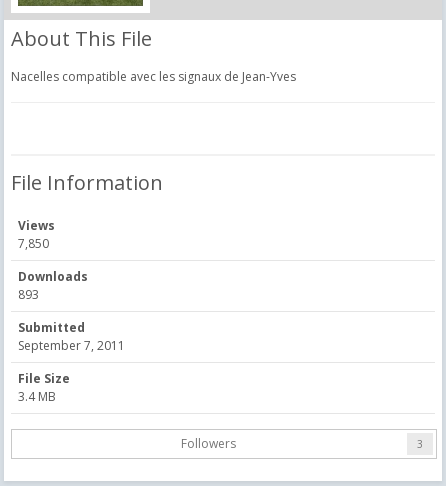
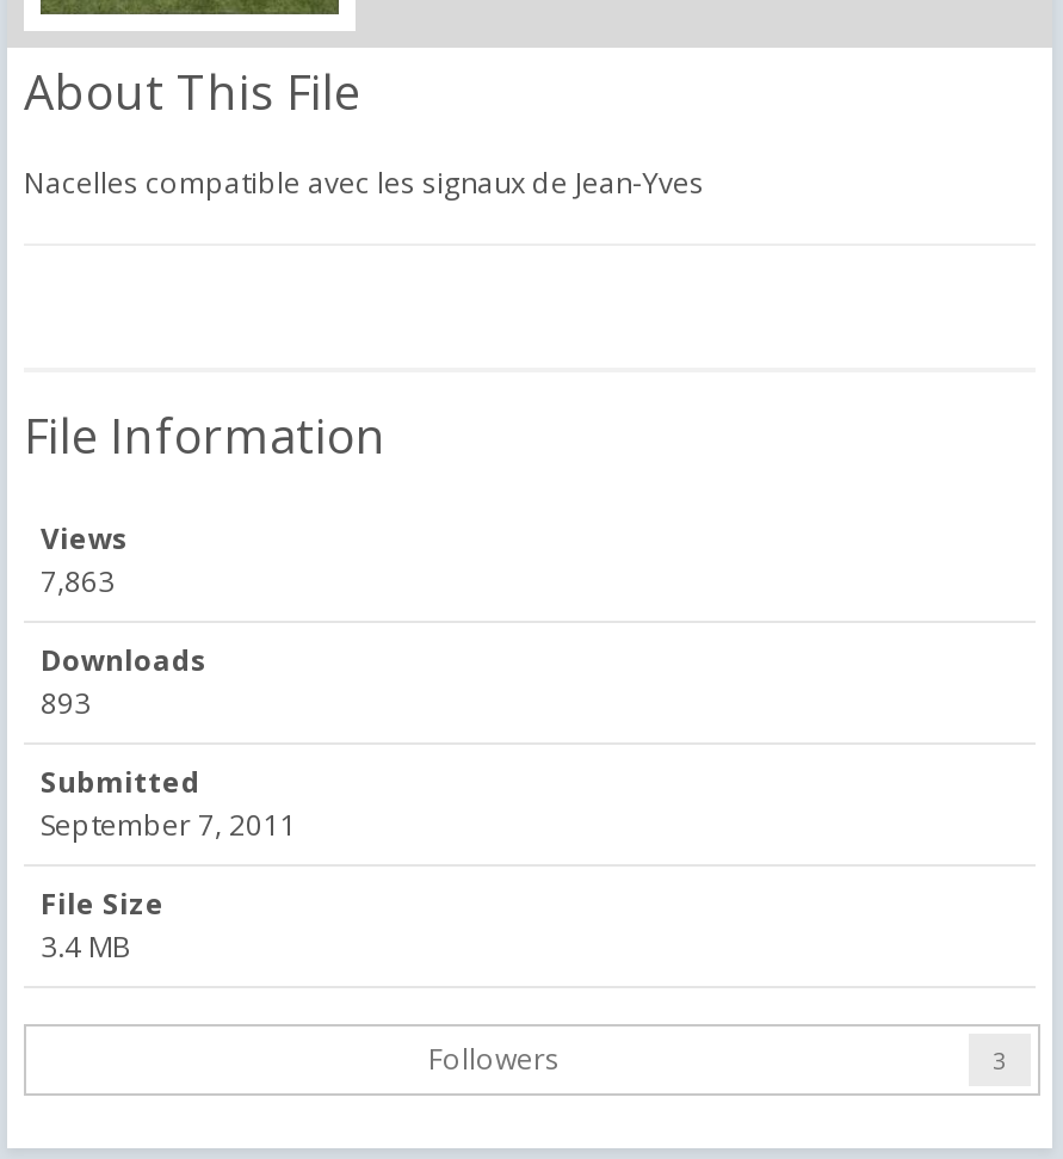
[18,235,49,252] 7,850 -> [41,561,115,601] 7,863

